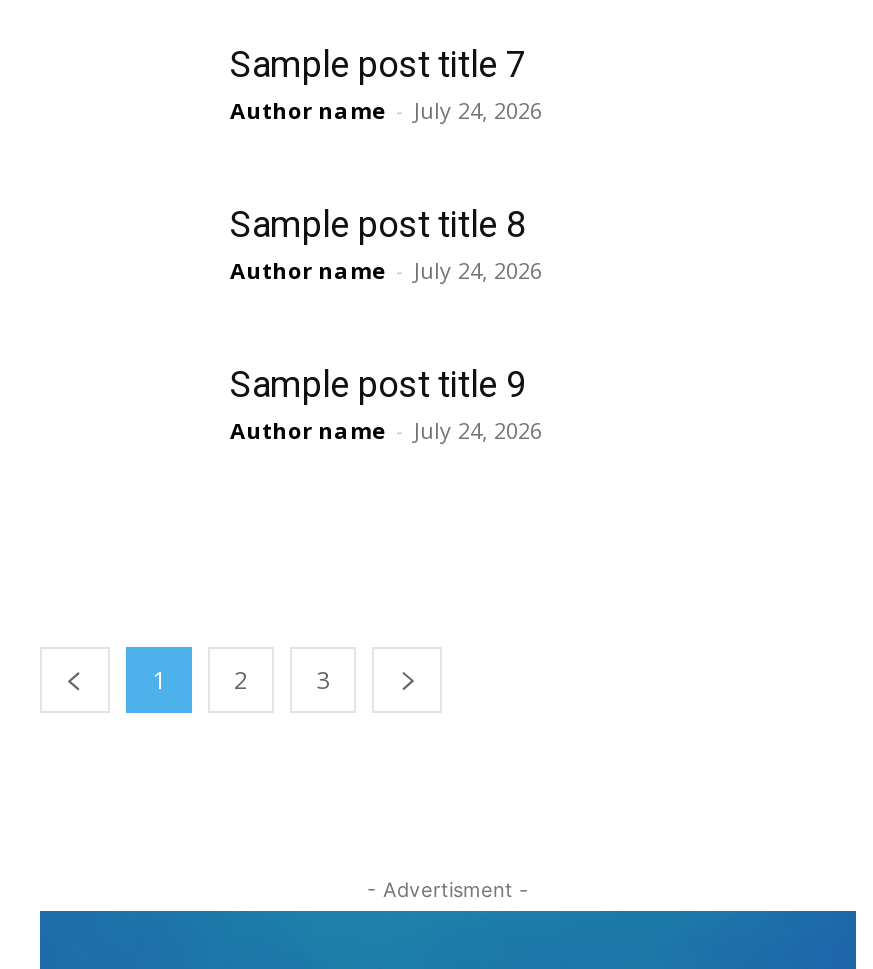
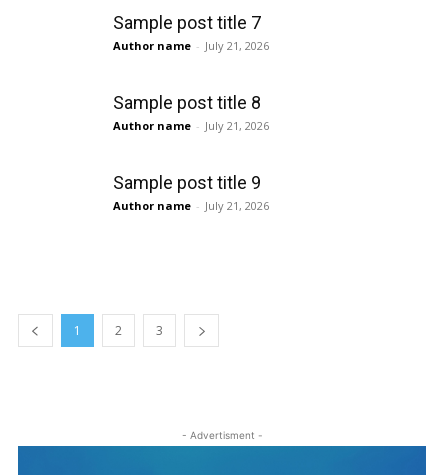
[230,96,542,126] Author name - July 24, 2026 -> [113,38,269,53] Author name - July 21, 2026
[230,256,542,286] Author name - July 24, 2026 -> [113,118,269,133] Author name - July 21, 2026
[230,416,542,446] Author name - July 24, 2026 -> [113,198,269,213] Author name - July 21, 2026

